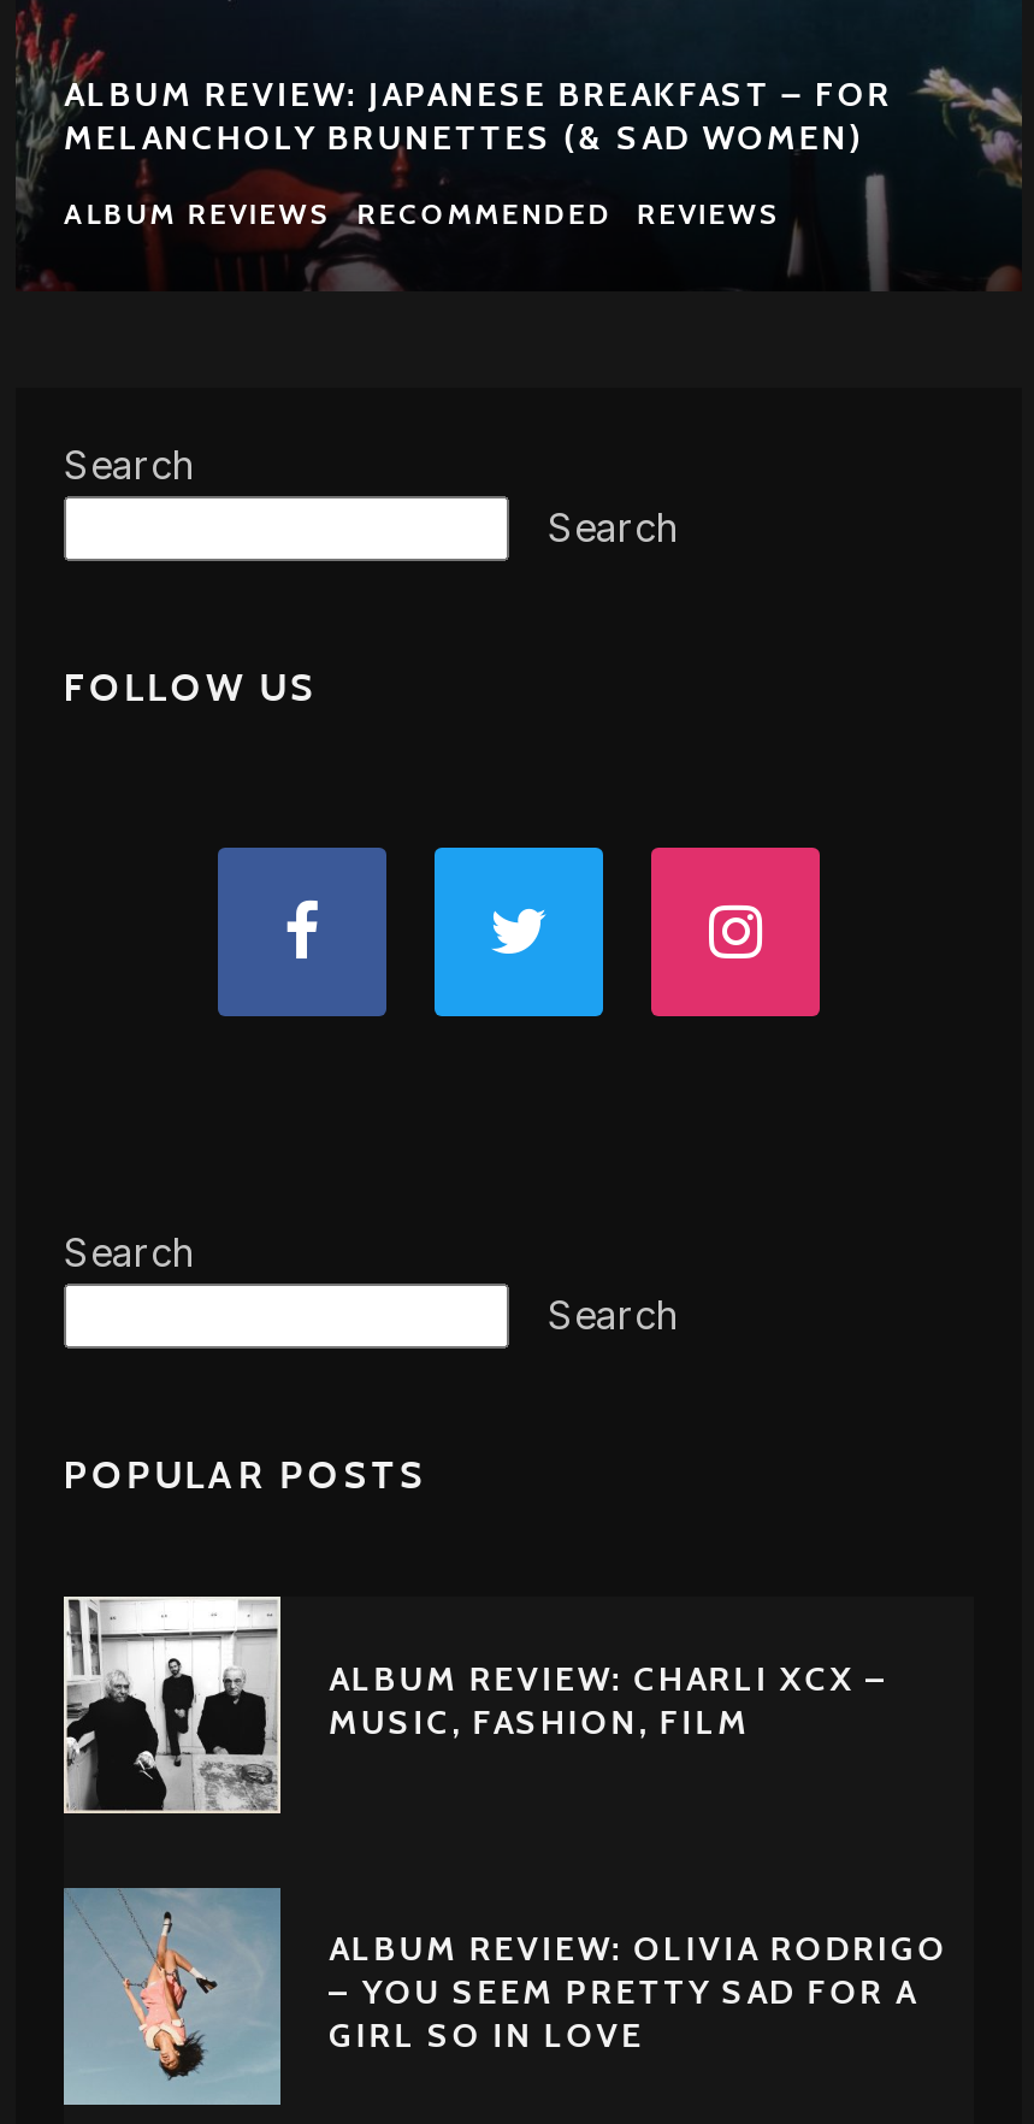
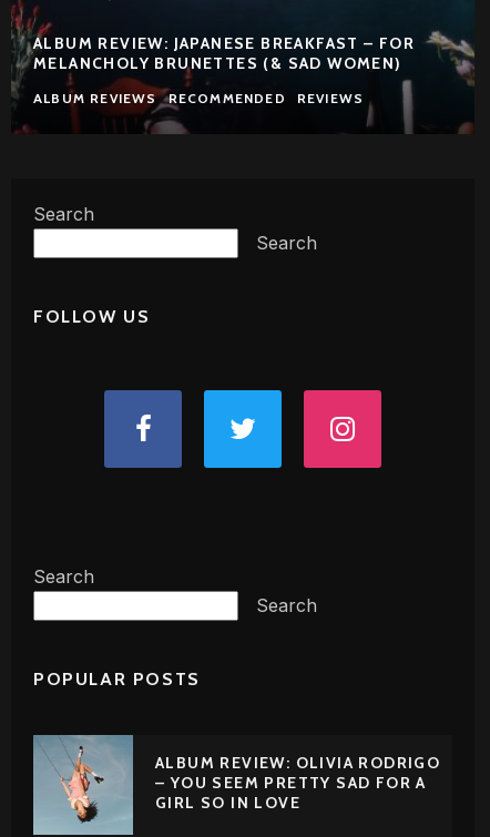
[61,1594,888,1813] [image] | ALBUM REVIEW: CHARLI XCX – | MUSIC, FASHION, FILM -> none

